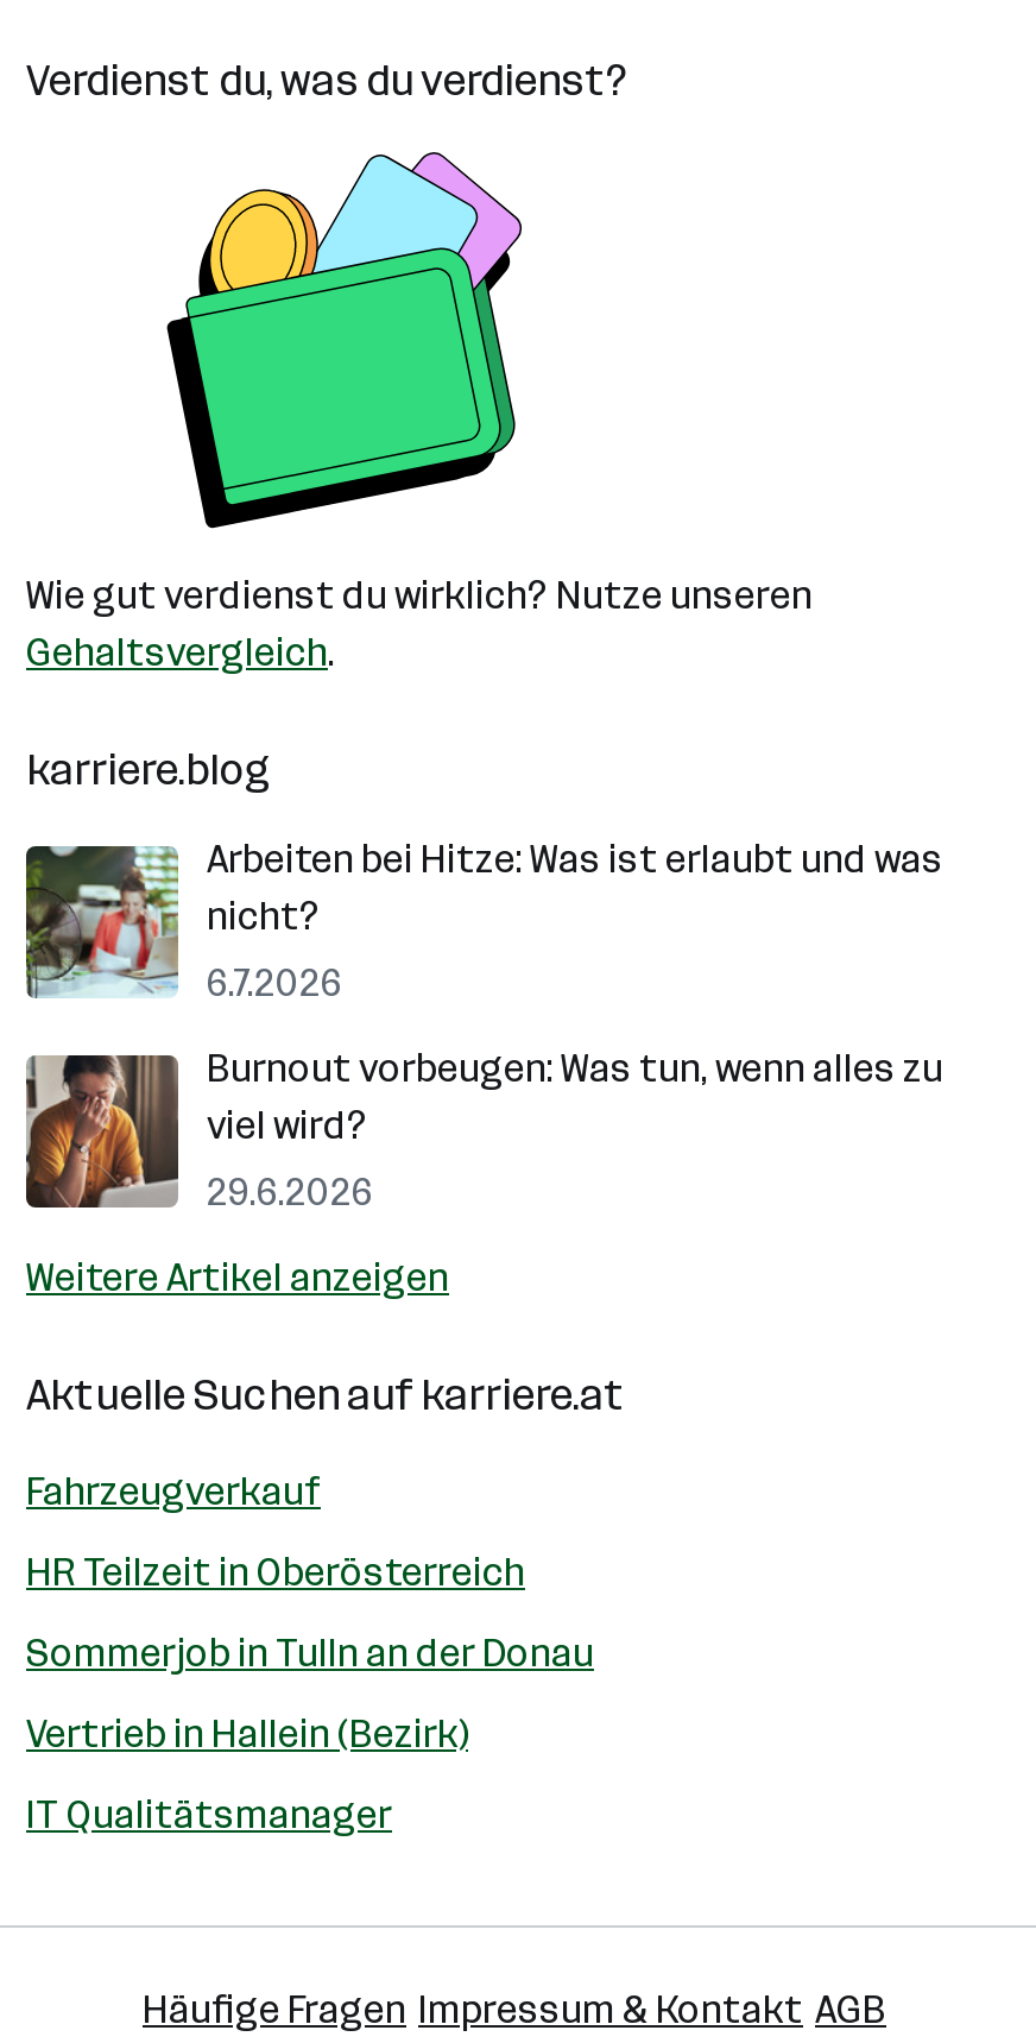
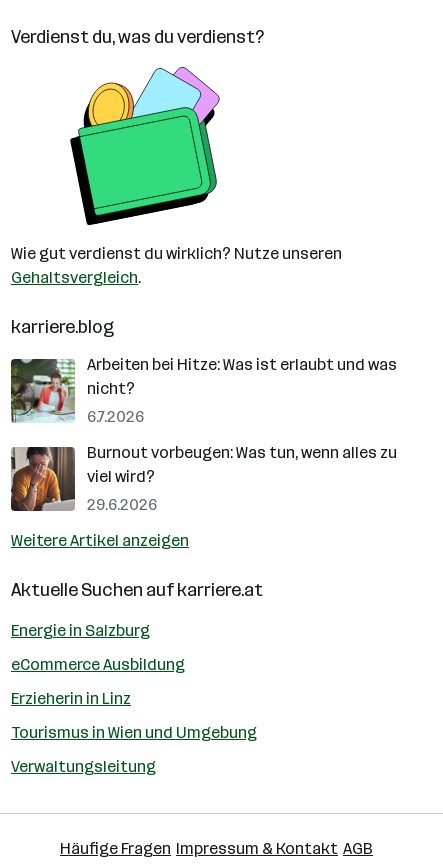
[26,1469,321,1514] Fahrzeugverkauf -> [11,621,150,640] Energie in Salzburg
[26,1550,525,1595] HR Teilzeit in Oberösterreich -> [11,655,185,674] eCommerce Ausbildung
[26,1631,594,1676] Sommerjob in Tulln an der Donau -> [11,689,131,708] Erzieherin in Linz
[26,1711,468,1757] Vertrieb in Hallein (Bezirk) -> [11,723,257,742] Tourismus in Wien und Umgebung
[26,1792,392,1837] IT Qualitätsmanager -> [11,757,156,776] Verwaltungsleitung

